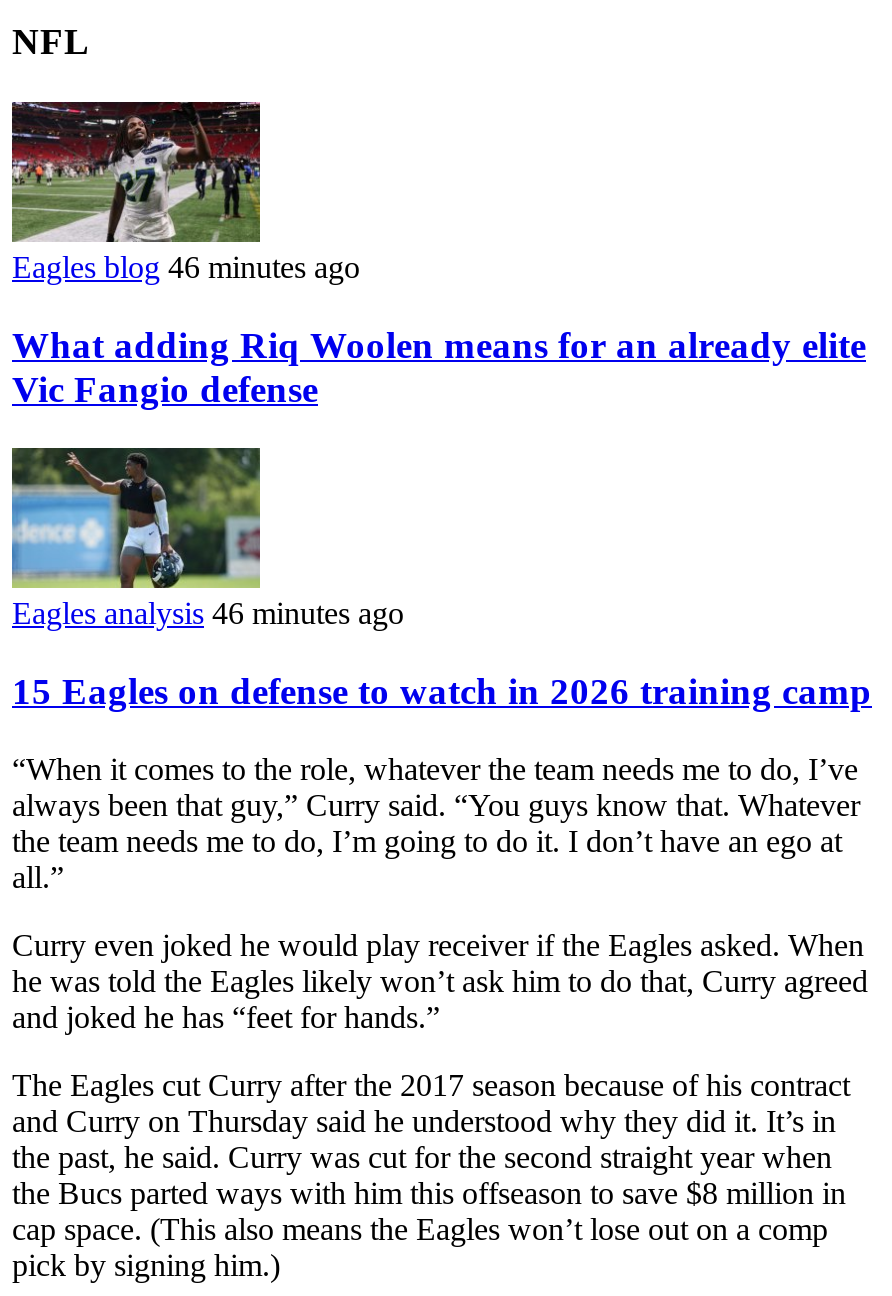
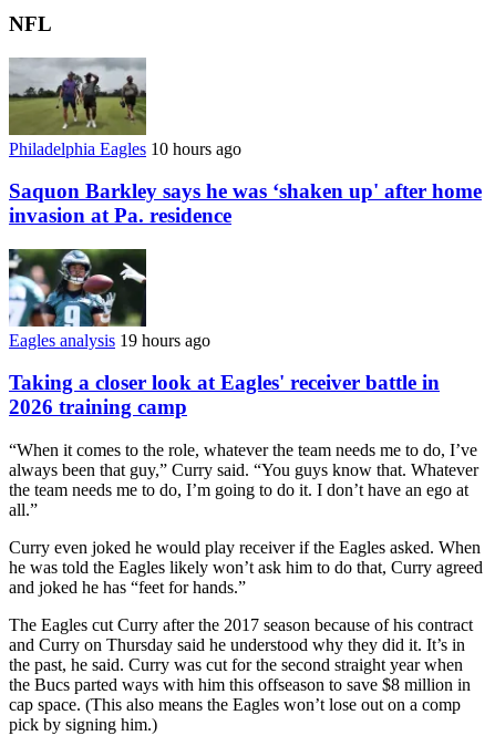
[12,100,360,284] [image] | Eagles blog 46 minutes ago -> [9,58,241,158] [image] | Philadelphia Eagles 10 hours ago
[12,323,866,409] What adding Riq Woolen means for an already elite | Vic Fangio defense -> [9,180,482,227] Saquon Barkley says he was ‘shaken up' after home | invasion at Pa. residence
[10,446,404,630] [image] | Eagles analysis 46 minutes ago -> [9,259,210,349] [image] | Eagles analysis 19 hours ago
[12,670,872,712] 15 Eagles on defense to watch in 2026 training camp -> [9,371,440,419] Taking a closer look at Eagles' receiver battle in | 2026 training camp

